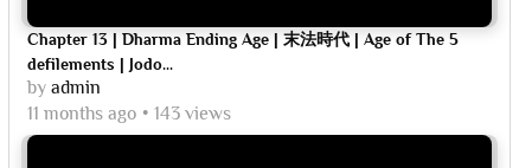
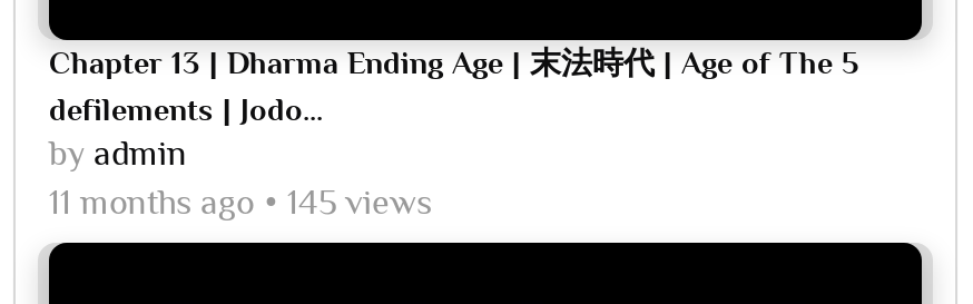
[27,102,231,124] 11 months ago 143 views -> [49,182,432,222] 11 months ago 145 views

